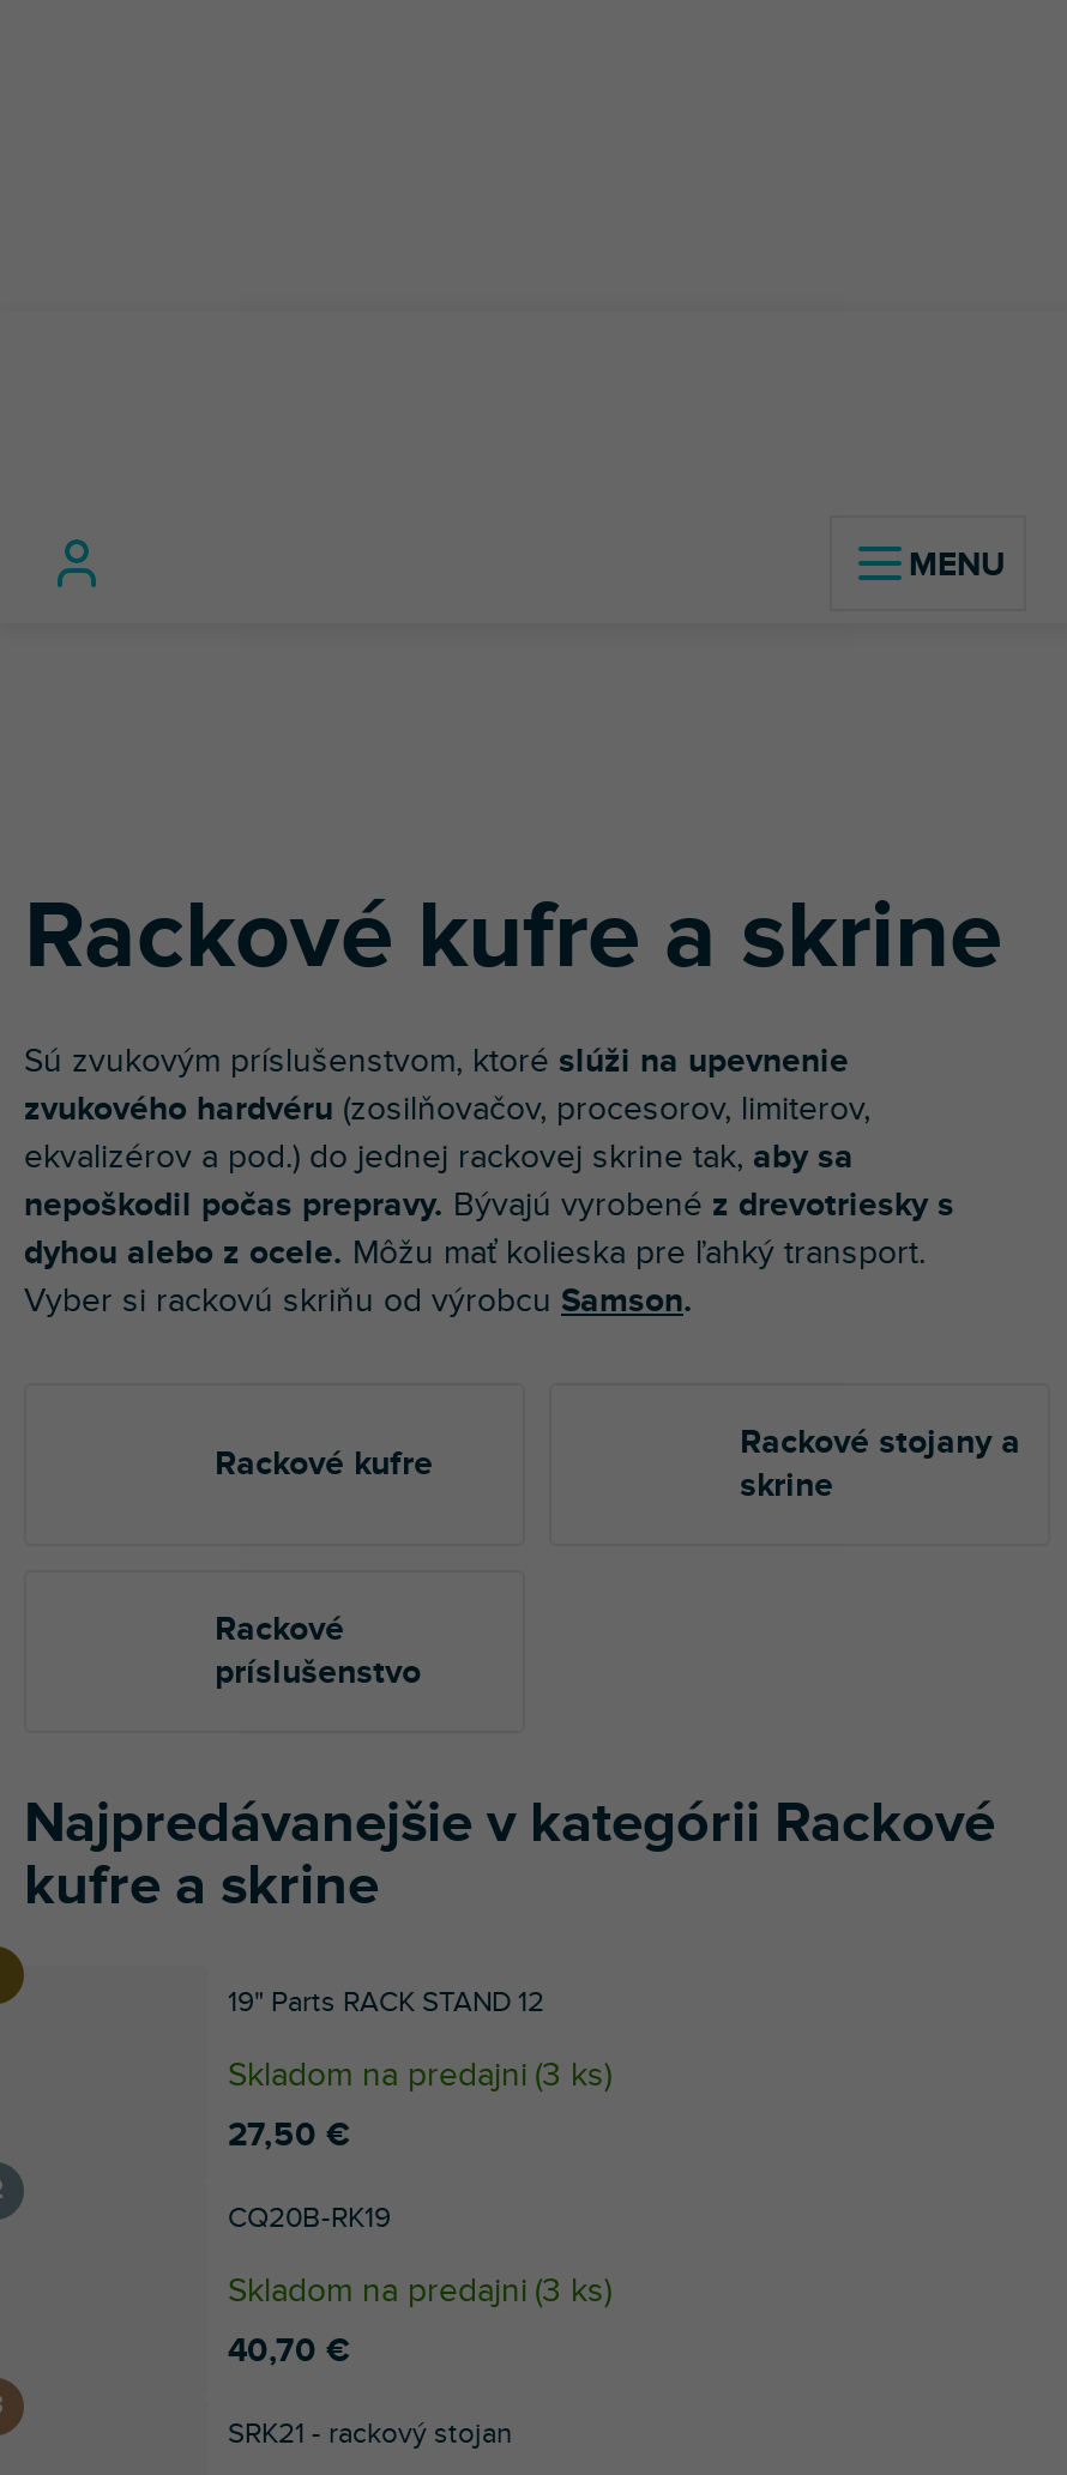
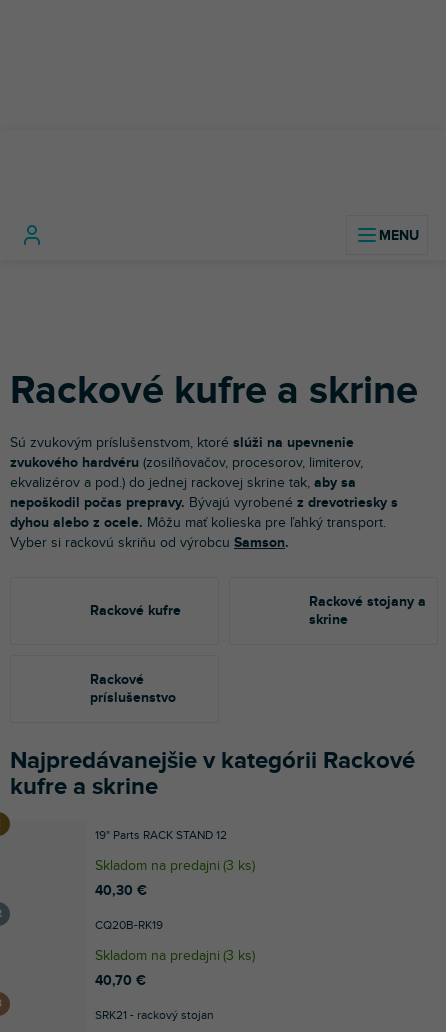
[228,2114,350,2155] 27,50 € -> [95,882,147,899] 40,30 €

